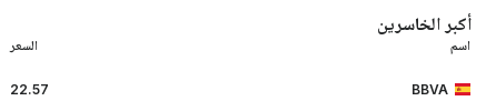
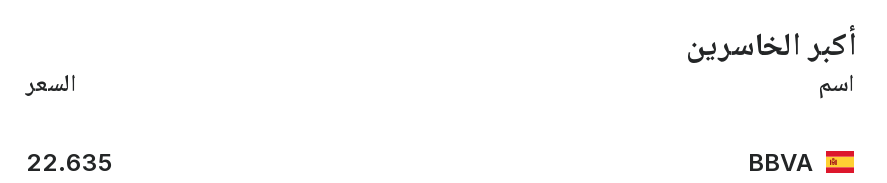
[10,81,49,97] 22.57 -> [26,147,112,177] 22.635

